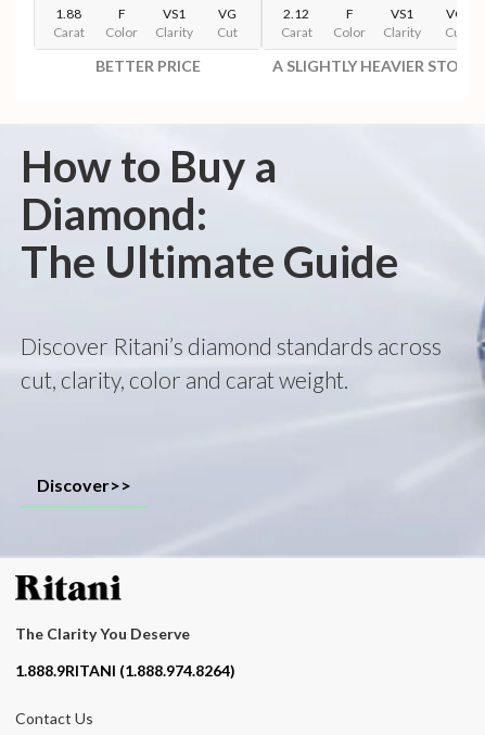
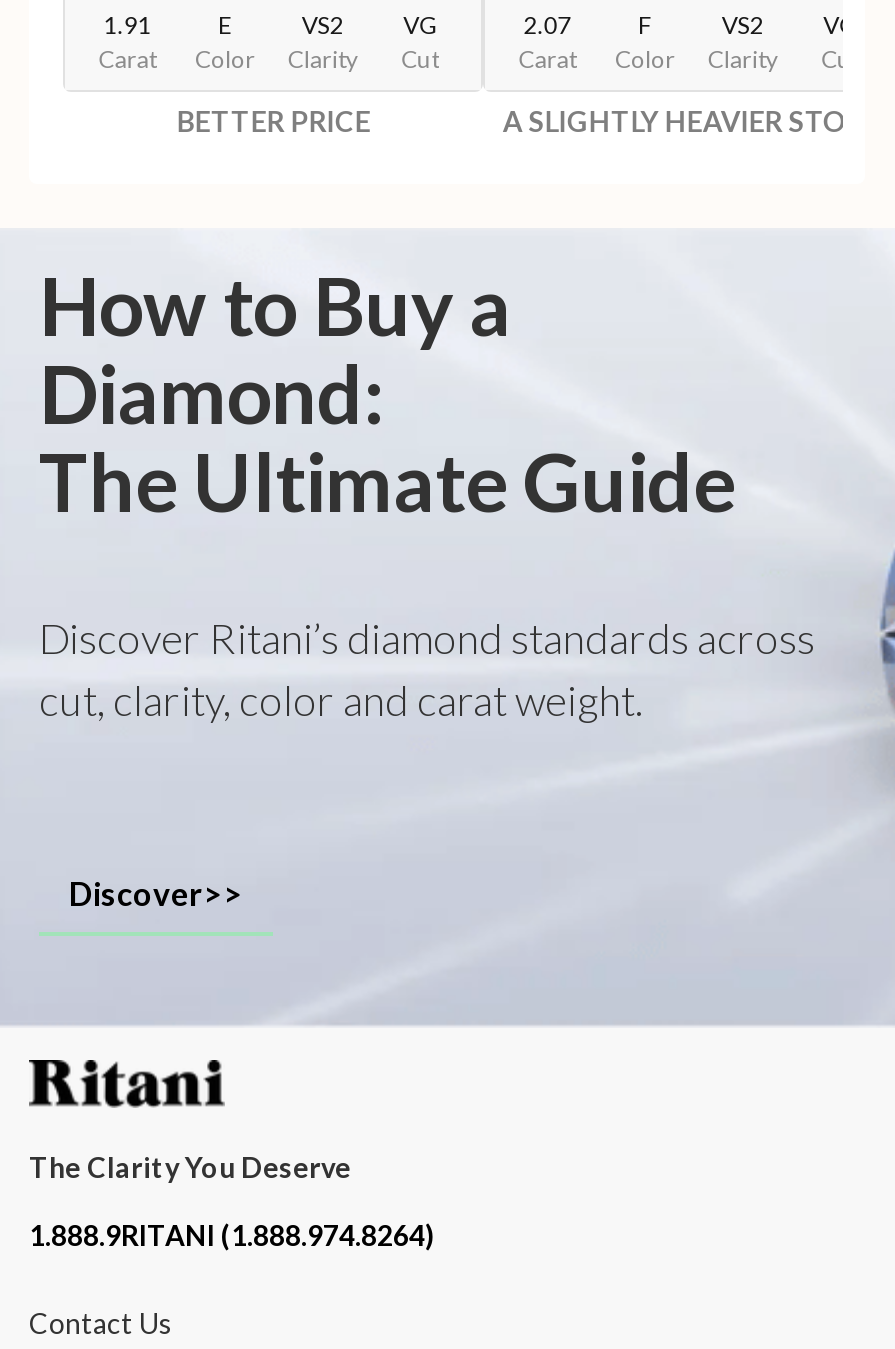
[56,6,82,22] 1.88 -> [103,11,151,41] 1.91
[118,6,125,22] F -> [218,11,232,41] E
[163,6,237,22] VS1 VG -> [302,11,437,41] VS2 VG
[283,6,309,22] 2.12 -> [523,11,571,41] 2.07
[391,6,414,22] VS1 -> [722,11,764,41] VS2

